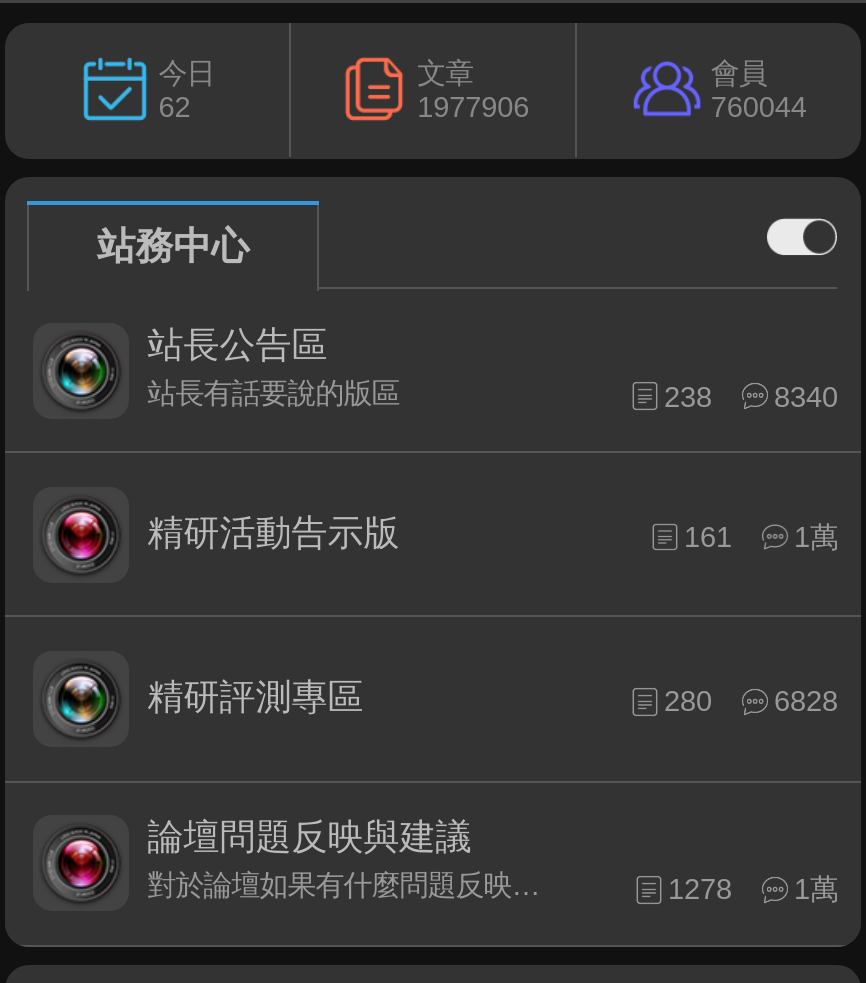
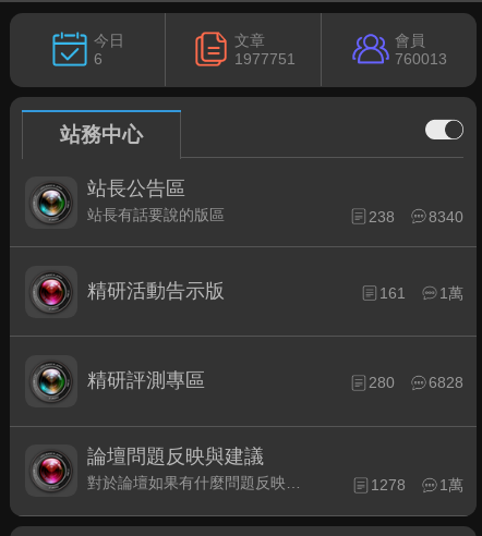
[158,92,190,124] 62 -> [93,51,102,68] 6
[417,92,529,124] 1977906 -> [235,51,296,68] 1977751
[711,92,807,124] 760044 -> [395,51,447,68] 760013

